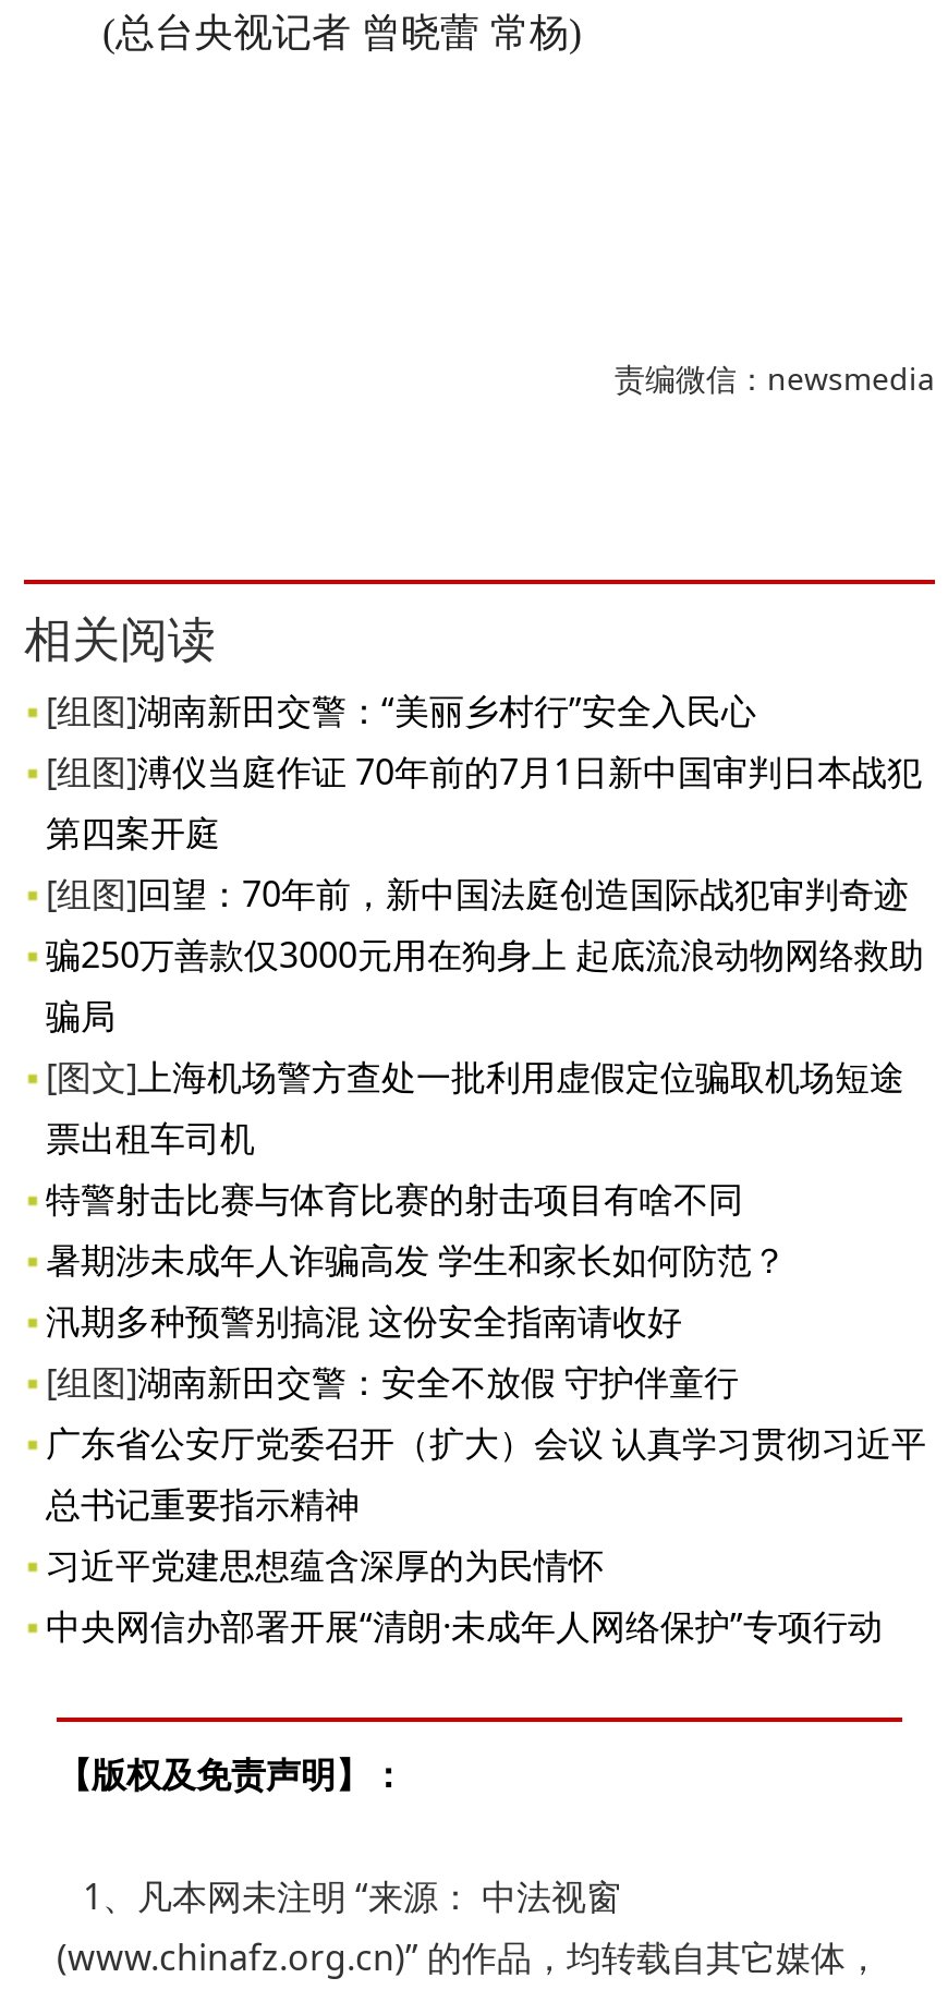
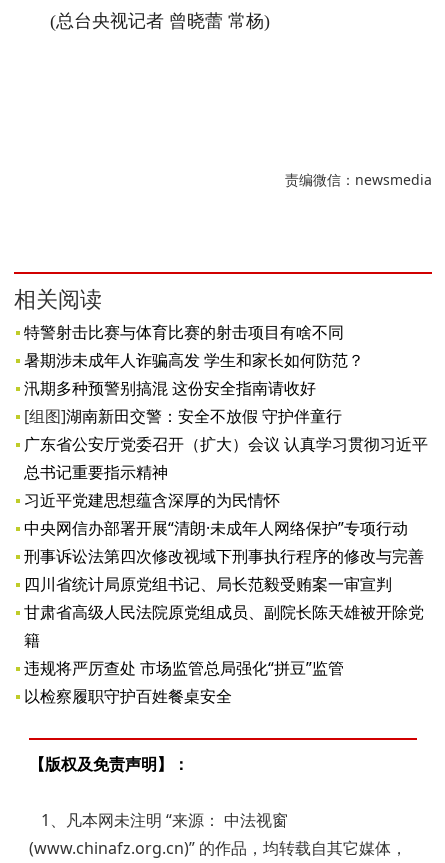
[46,687,924,1162] [组图]湖南新田交警：“美丽乡村行”安全入民心 | [组图]溥仪当庭作证 70年前的7月1日新中国审判日本战犯 | 第四案开庭 | [组图]回望：70年前，新中国法庭创造国际战犯审判奇迹 | 骗250万善款仅3000元用在狗身上 起底流浪动物网络救助 | 骗局 | [图文]上海机场警方查处一批利用虚假定位骗取机场短途 | 票出租车司机 -> none
moved [46,1175,926,1650] -> [24,321,428,539]: 特警射击比赛与体育比赛的射击项目有啥不同 | 暑期涉未成年人诈骗高发 学生和家长如何防范？ | 汛期多种预警别搞混 这份安全指南请收好 | [组图]湖南新田交警：安全不放假 守护伴童行 | 广东省公安厅党委召开（扩大）会议 认真学习贯彻习近平 | 总书记重要指示精神 | 习近平党建思想蕴含深厚的为民情怀 | 中央网信办部署开展“清朗·未成年人网络保护”专项行动
none -> [24,545,424,707] 刑事诉讼法第四次修改视域下刑事执行程序的修改与完善 | 四川省统计局原党组书记、局长范毅受贿案一审宣判 | 甘肃省高级人民法院原党组成员、副院长陈天雄被开除党 | 籍 | 违规将严厉查处 市场监管总局强化“拼豆”监管 | 以检察履职守护百姓餐桌安全

